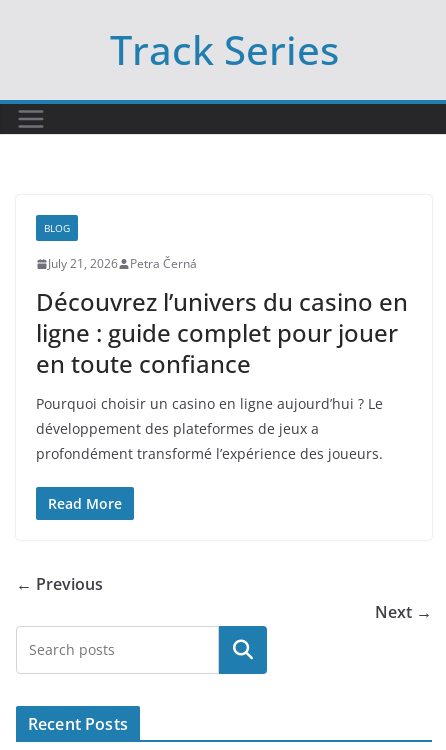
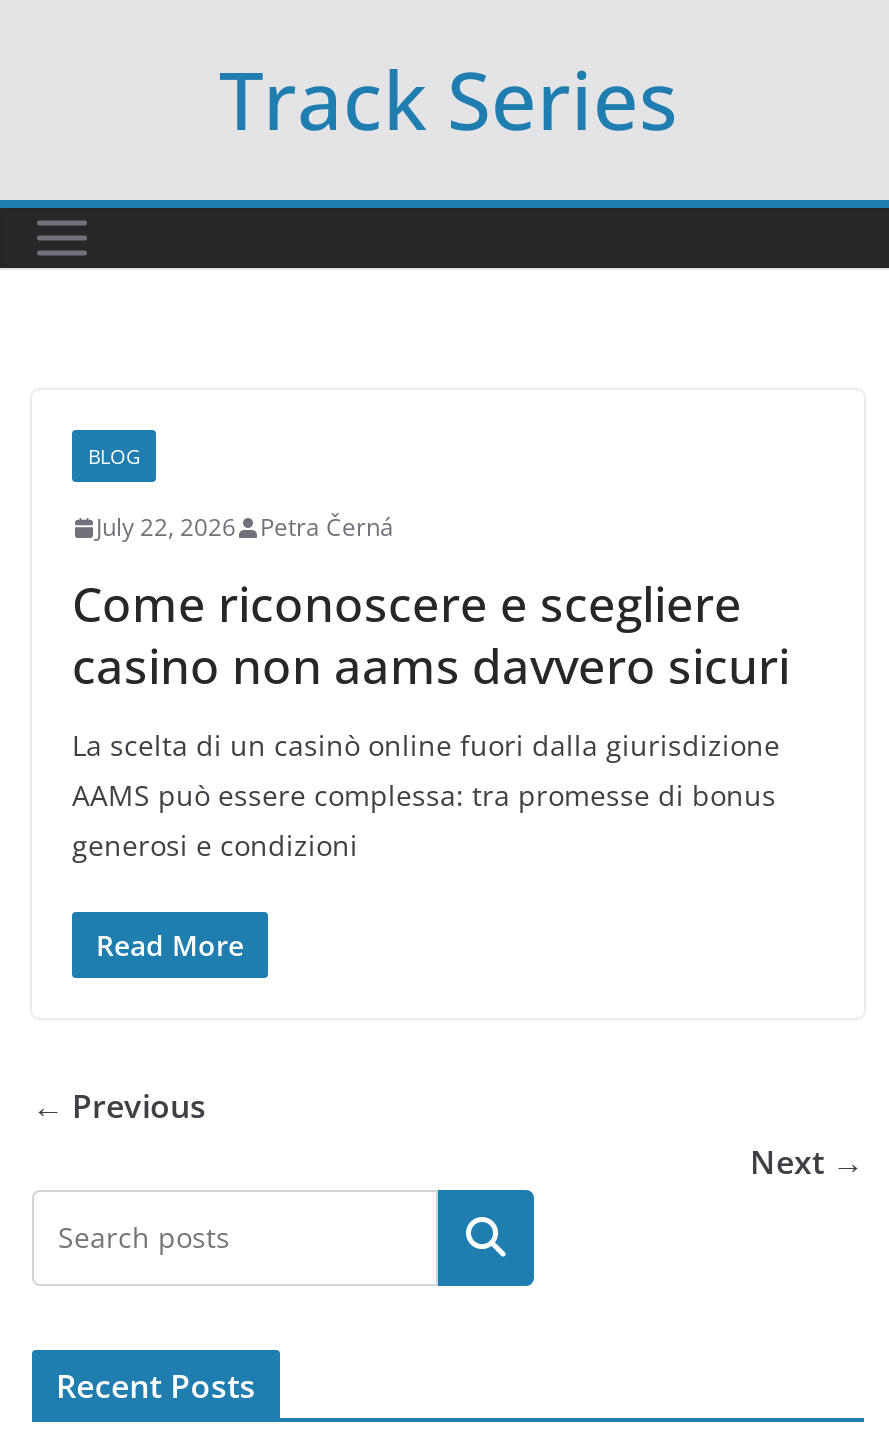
[48,255,197,272] July 21, 2026 Petra Černá -> [96,510,394,544] July 22, 2026 Petra Černá
[36,285,408,463] Découvrez l’univers du casino en | ligne : guide complet pour jouer | en toute confiance | Pourquoi choisir un casino en ligne aujourd’hui ? Le | développement des plateformes de jeux a | profondément transformé l’expérience des joueurs. -> [72,570,790,864] Come riconoscere e scegliere | casino non aams davvero sicuri | La scelta di un casinò online fuori dalla giurisdizione | AAMS può essere complessa: tra promesse di bonus | generosi e condizioni

